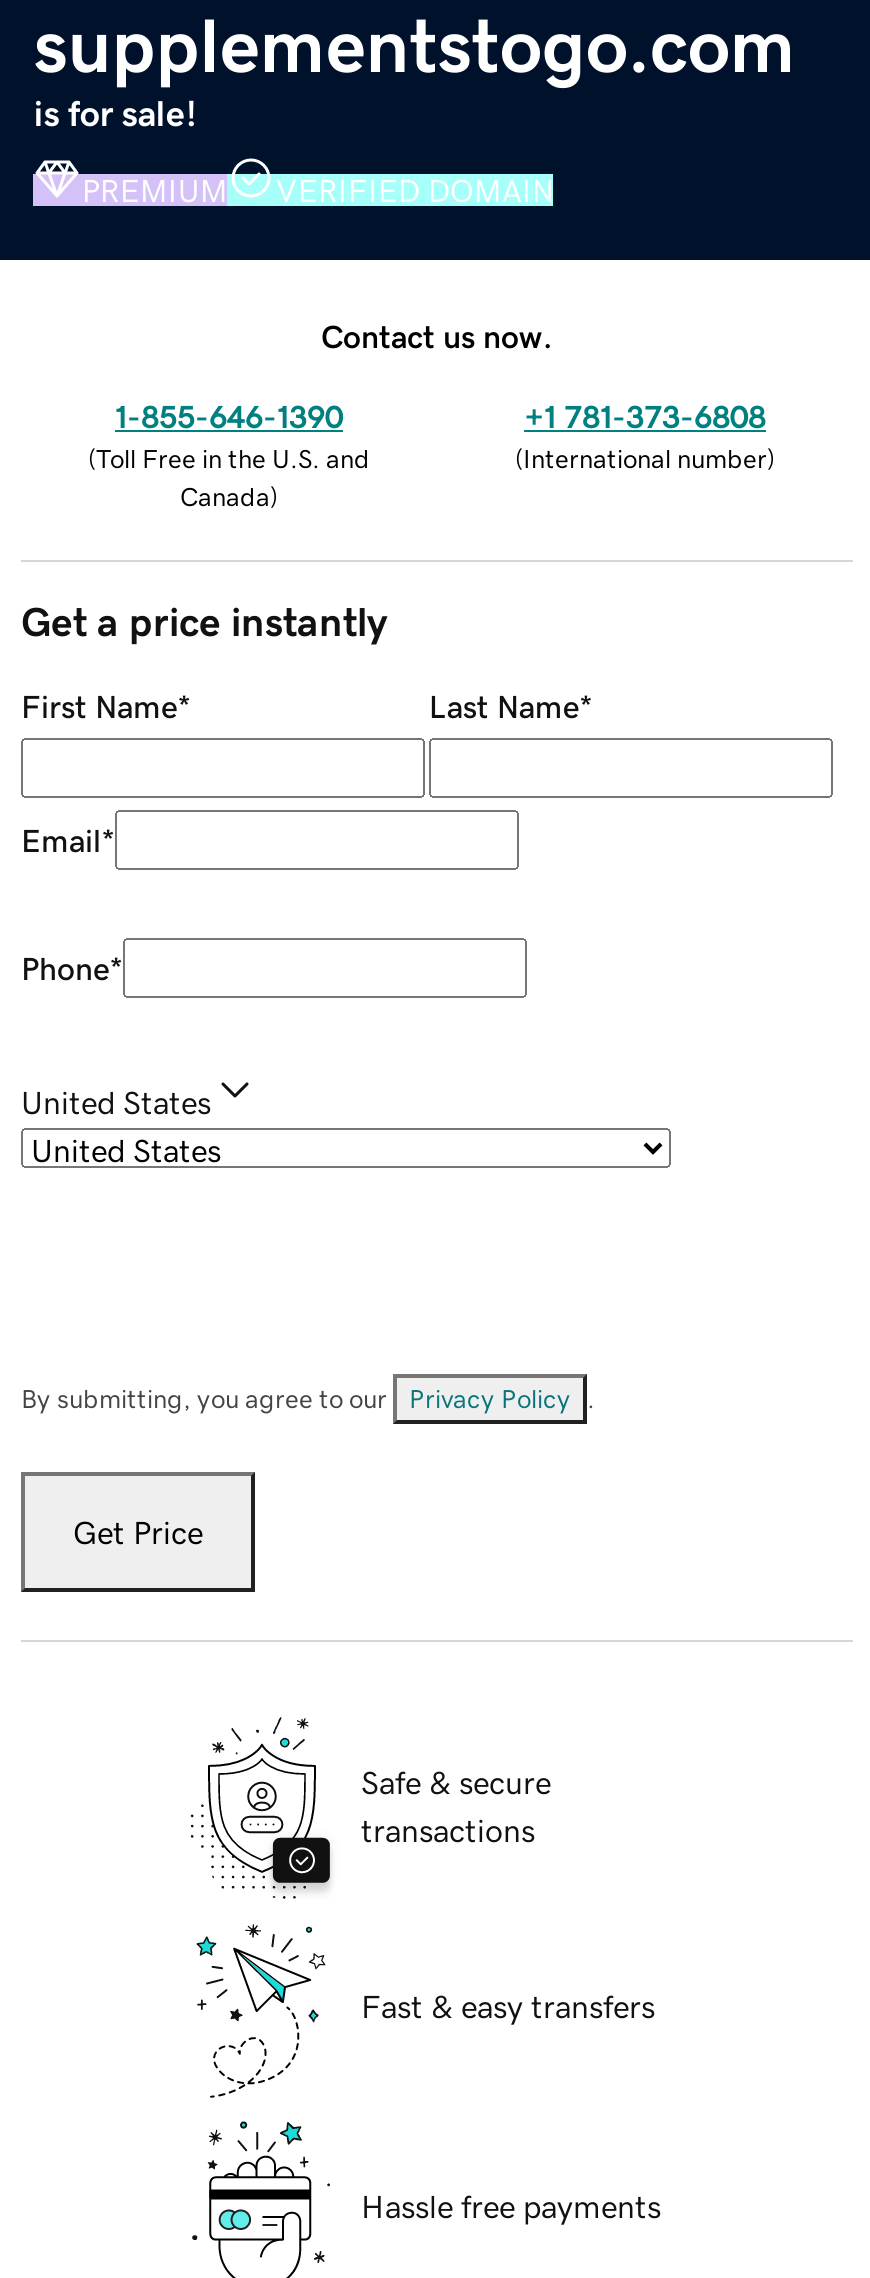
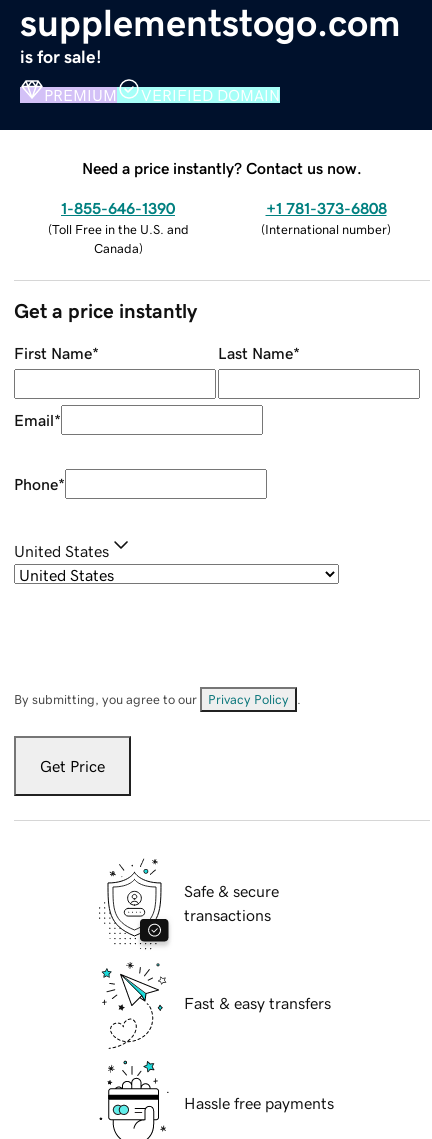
[321,319,553,351] Contact us now. -> [82,160,362,176] Need a price instantly? Contact us now.

